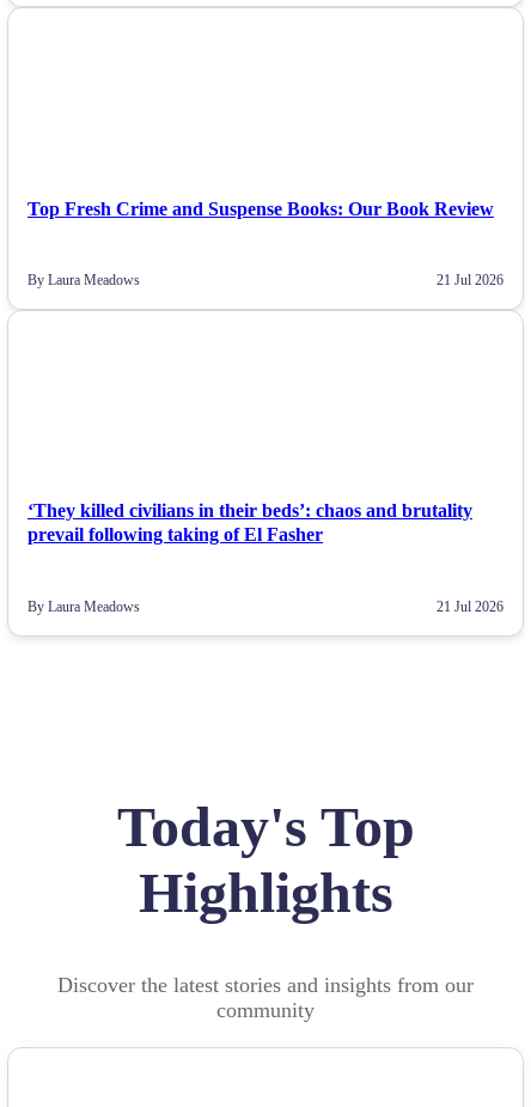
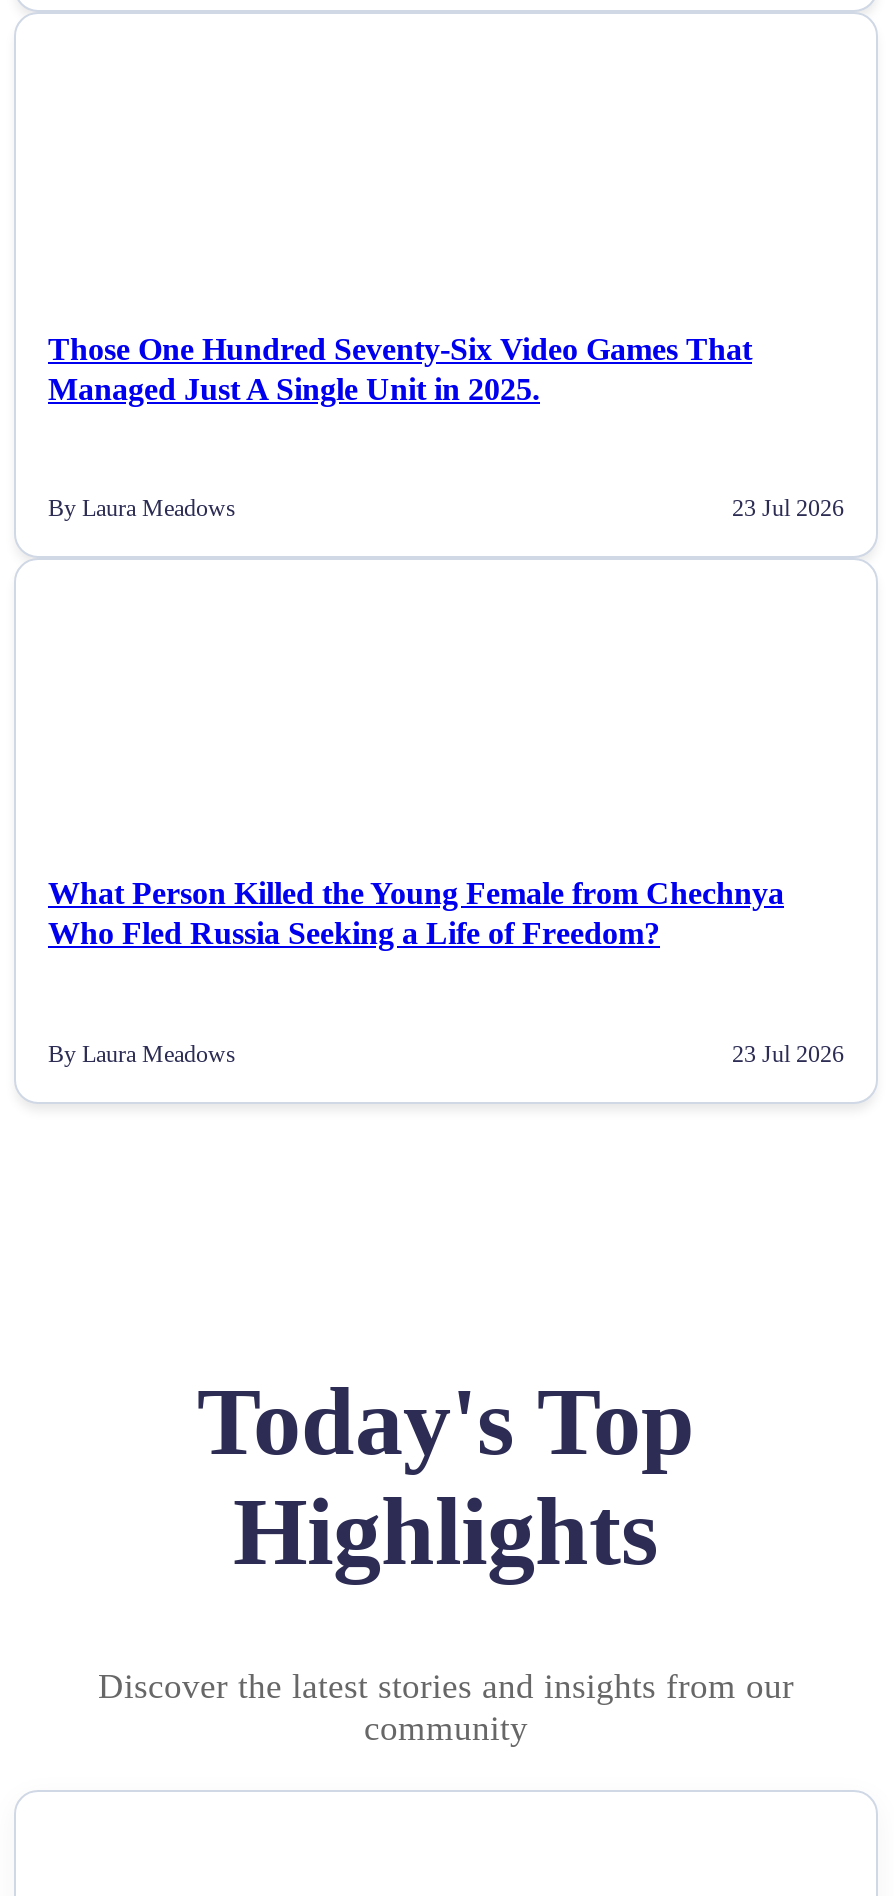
[28,198,494,219] Top Fresh Crime and Suspense Books: Our Book Review -> [48,331,752,405] Those One Hundred Seventy-Six Video Games That | Managed Just A Single Unit in 2025.
[437,272,503,288] 21 Jul 2026 -> [732,494,844,522] 23 Jul 2026
[28,500,472,545] ‘They killed civilians in their beds’: chaos and brutality | prevail following taking of El Fasher -> [48,876,784,950] What Person Killed the Young Female from Chechnya | Who Fled Russia Seeking a Life of Freedom?
[437,598,503,615] 21 Jul 2026 -> [732,1039,844,1067] 23 Jul 2026

